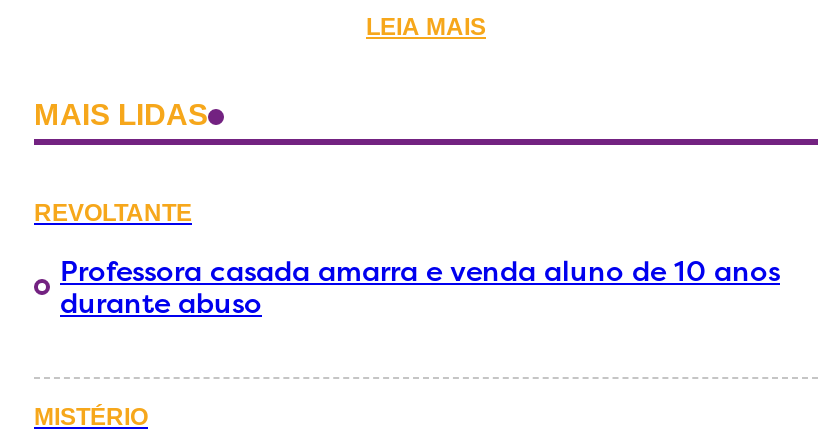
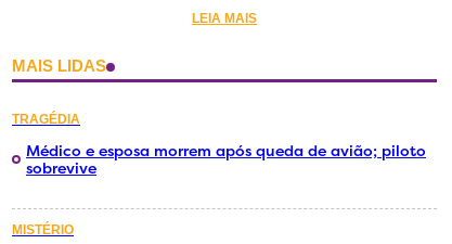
[34,199,192,227] REVOLTANTE -> [12,112,80,127] TRAGÉDIA
[60,251,780,321] Professora casada amarra e venda aluno de 10 anos | durante abuso -> [26,140,426,178] Médico e esposa morrem após queda de avião; piloto | sobrevive

